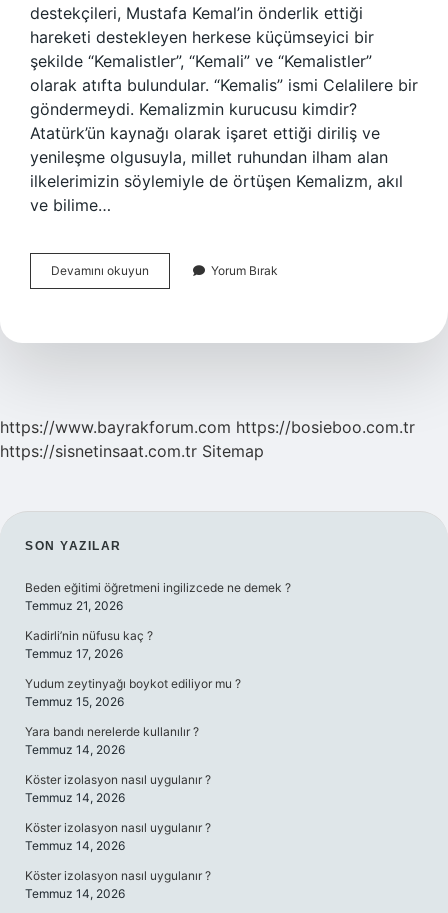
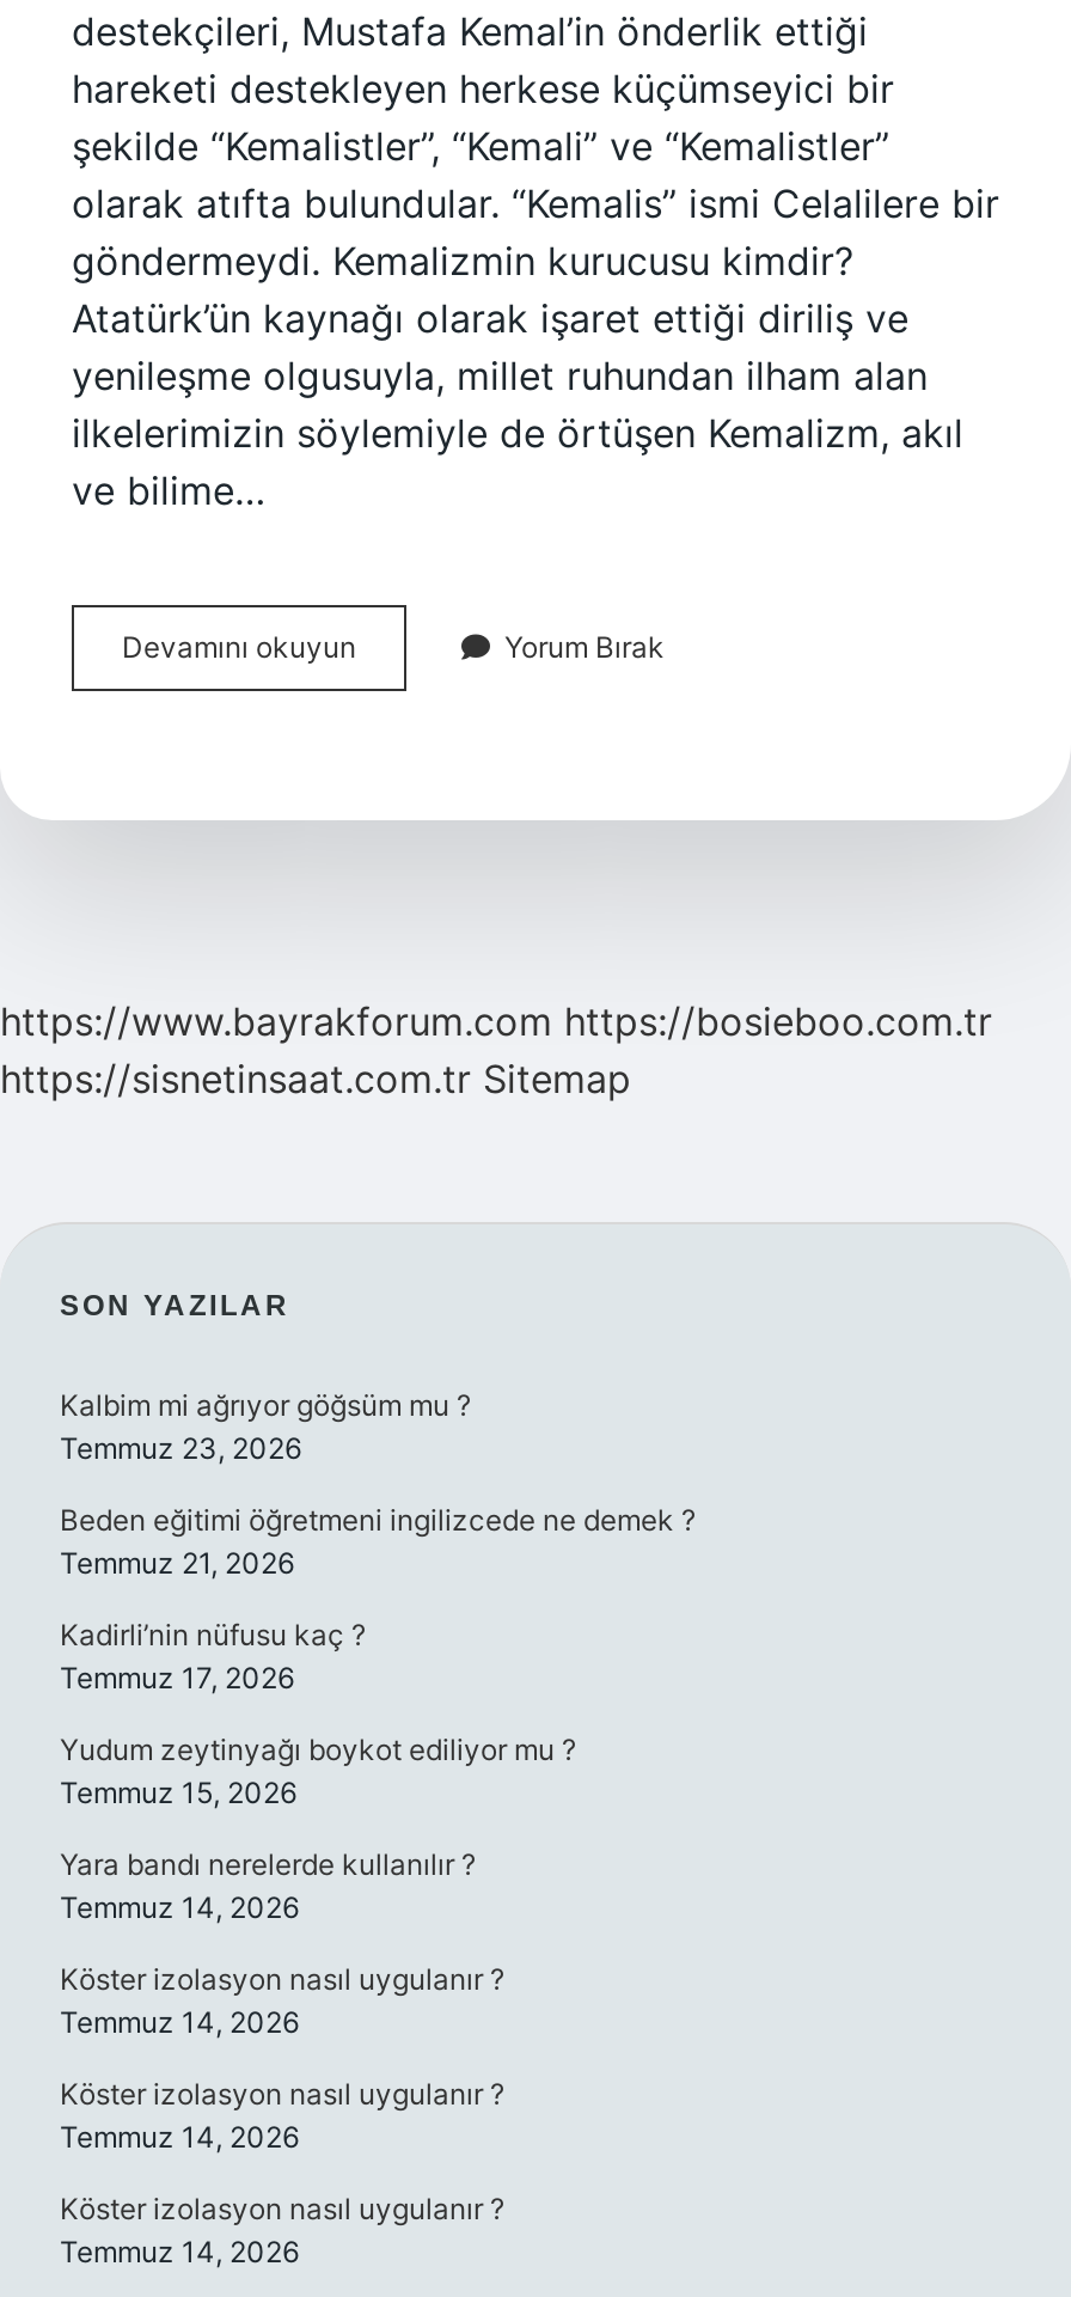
none -> [60,1387,471,1466] Kalbim mi ağrıyor göğsüm mu ? | Temmuz 23, 2026

